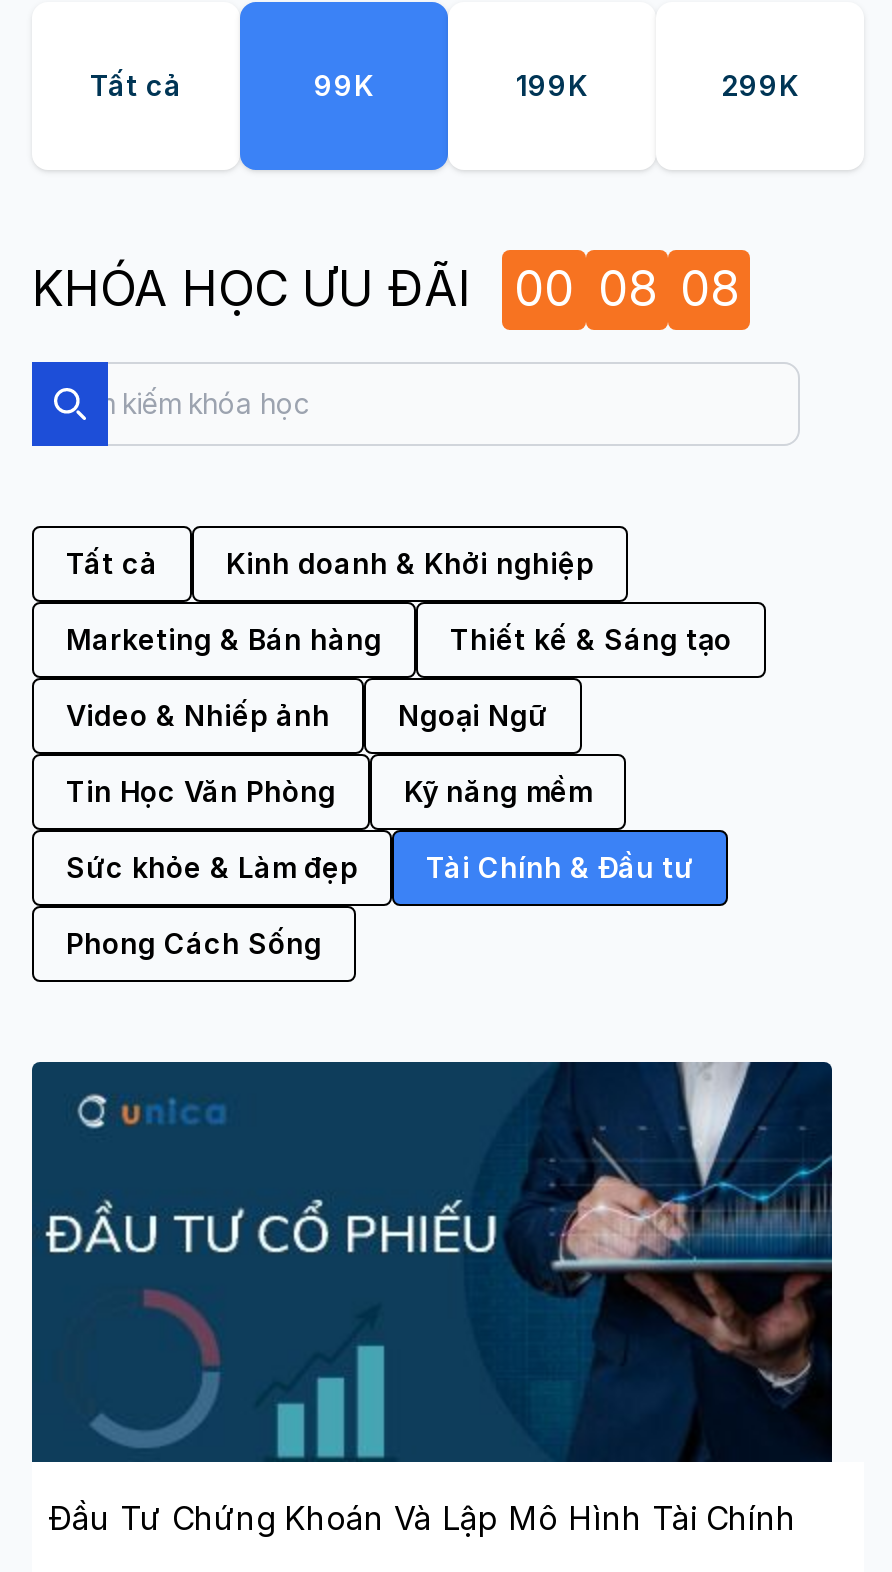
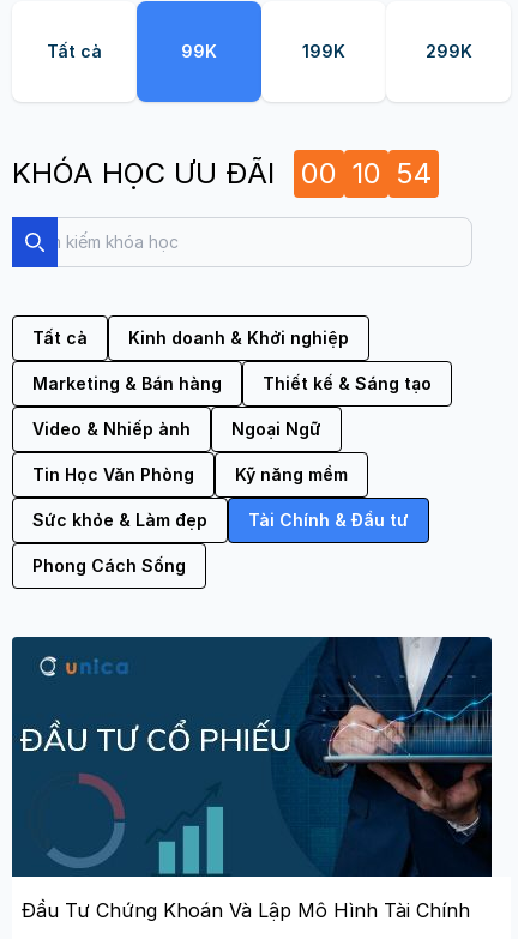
[32,260,738,318] KHÓA HỌC ƯU ĐÃI 00 08 08 -> [12,156,432,191] KHÓA HỌC ƯU ĐÃI 00 10 54

